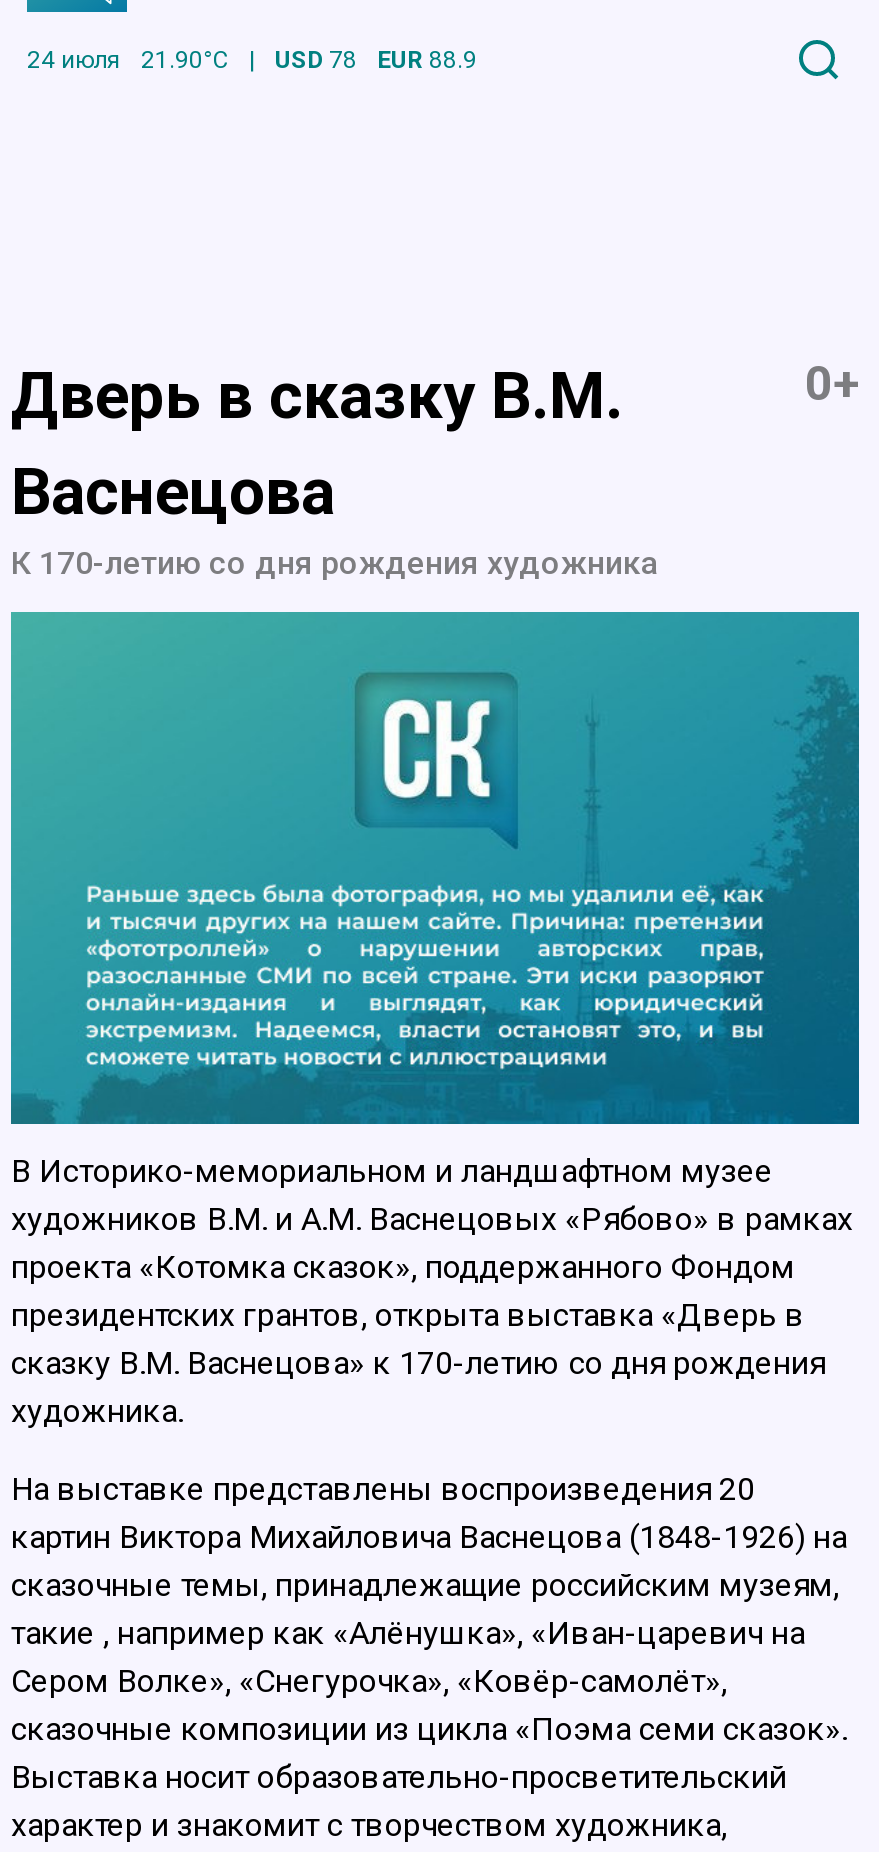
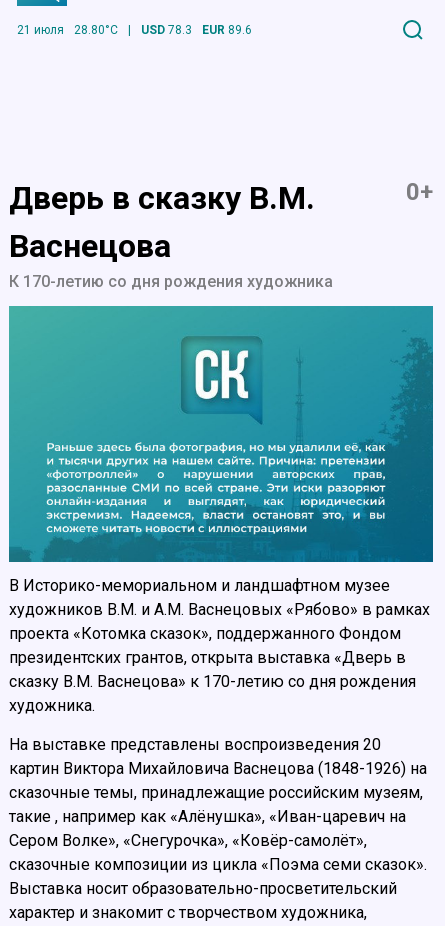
[27,45,229,73] 24 июля | 21.90°C -> [17,23,118,37] 21 июля | 28.80°C
[275,45,357,73] USD 78 -> [141,23,192,37] USD 78.3
[377,45,477,73] EUR 88.9 -> [202,23,252,37] EUR 89.6

